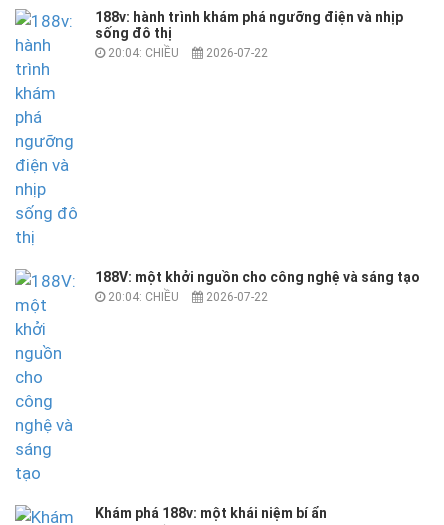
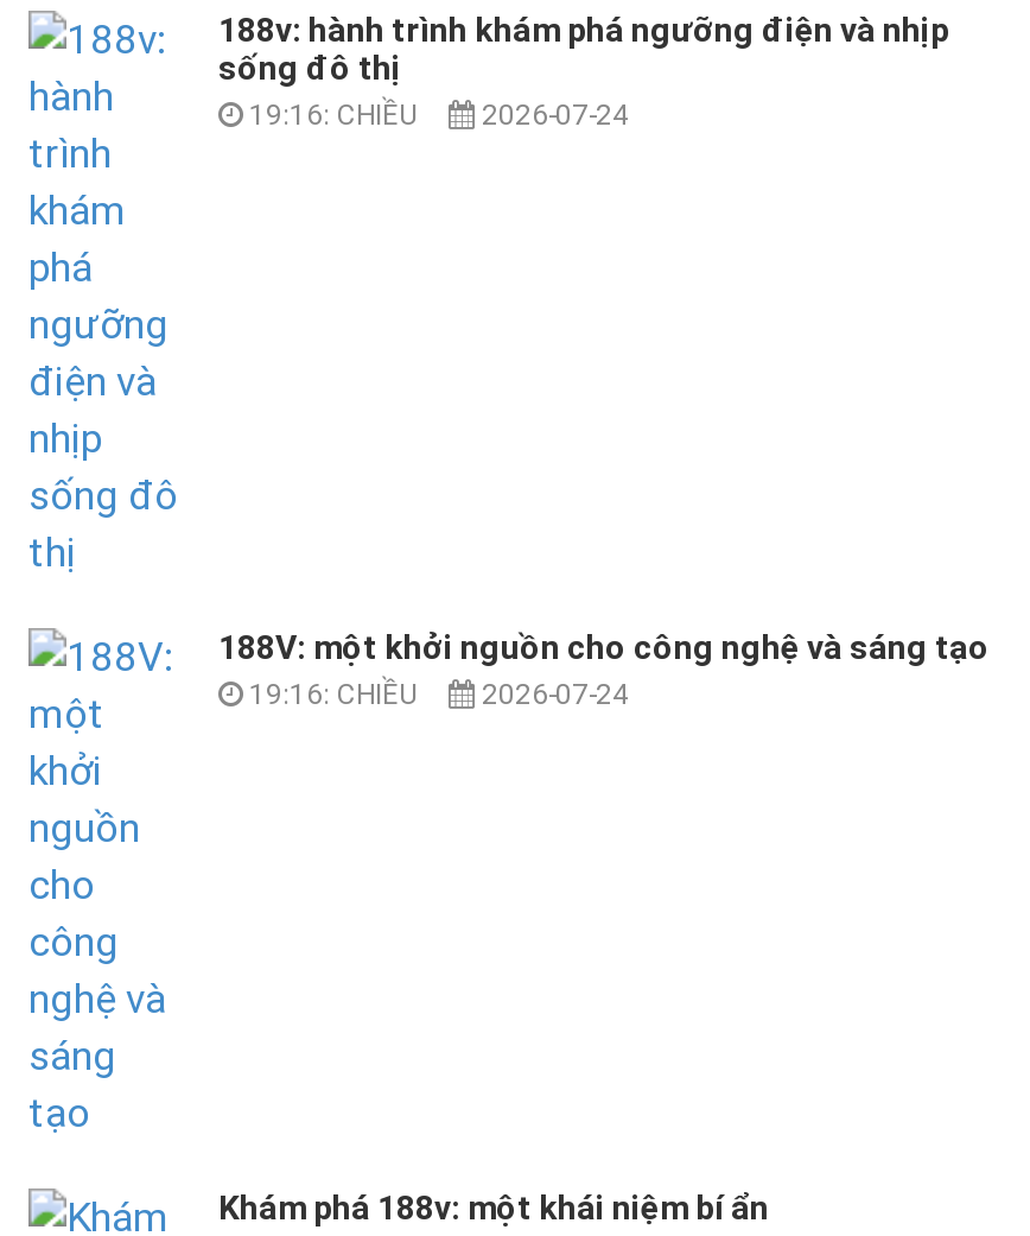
[105,46,182,60] 20:04: CHIỀU -> [242,99,425,132] 19:16: CHIỀU
[203,46,268,60] 2026-07-22 -> [475,99,629,132] 2026-07-24
[105,290,182,304] 20:04: CHIỀU -> [242,678,425,711] 19:16: CHIỀU
[203,290,268,304] 2026-07-22 -> [475,678,629,711] 2026-07-24

